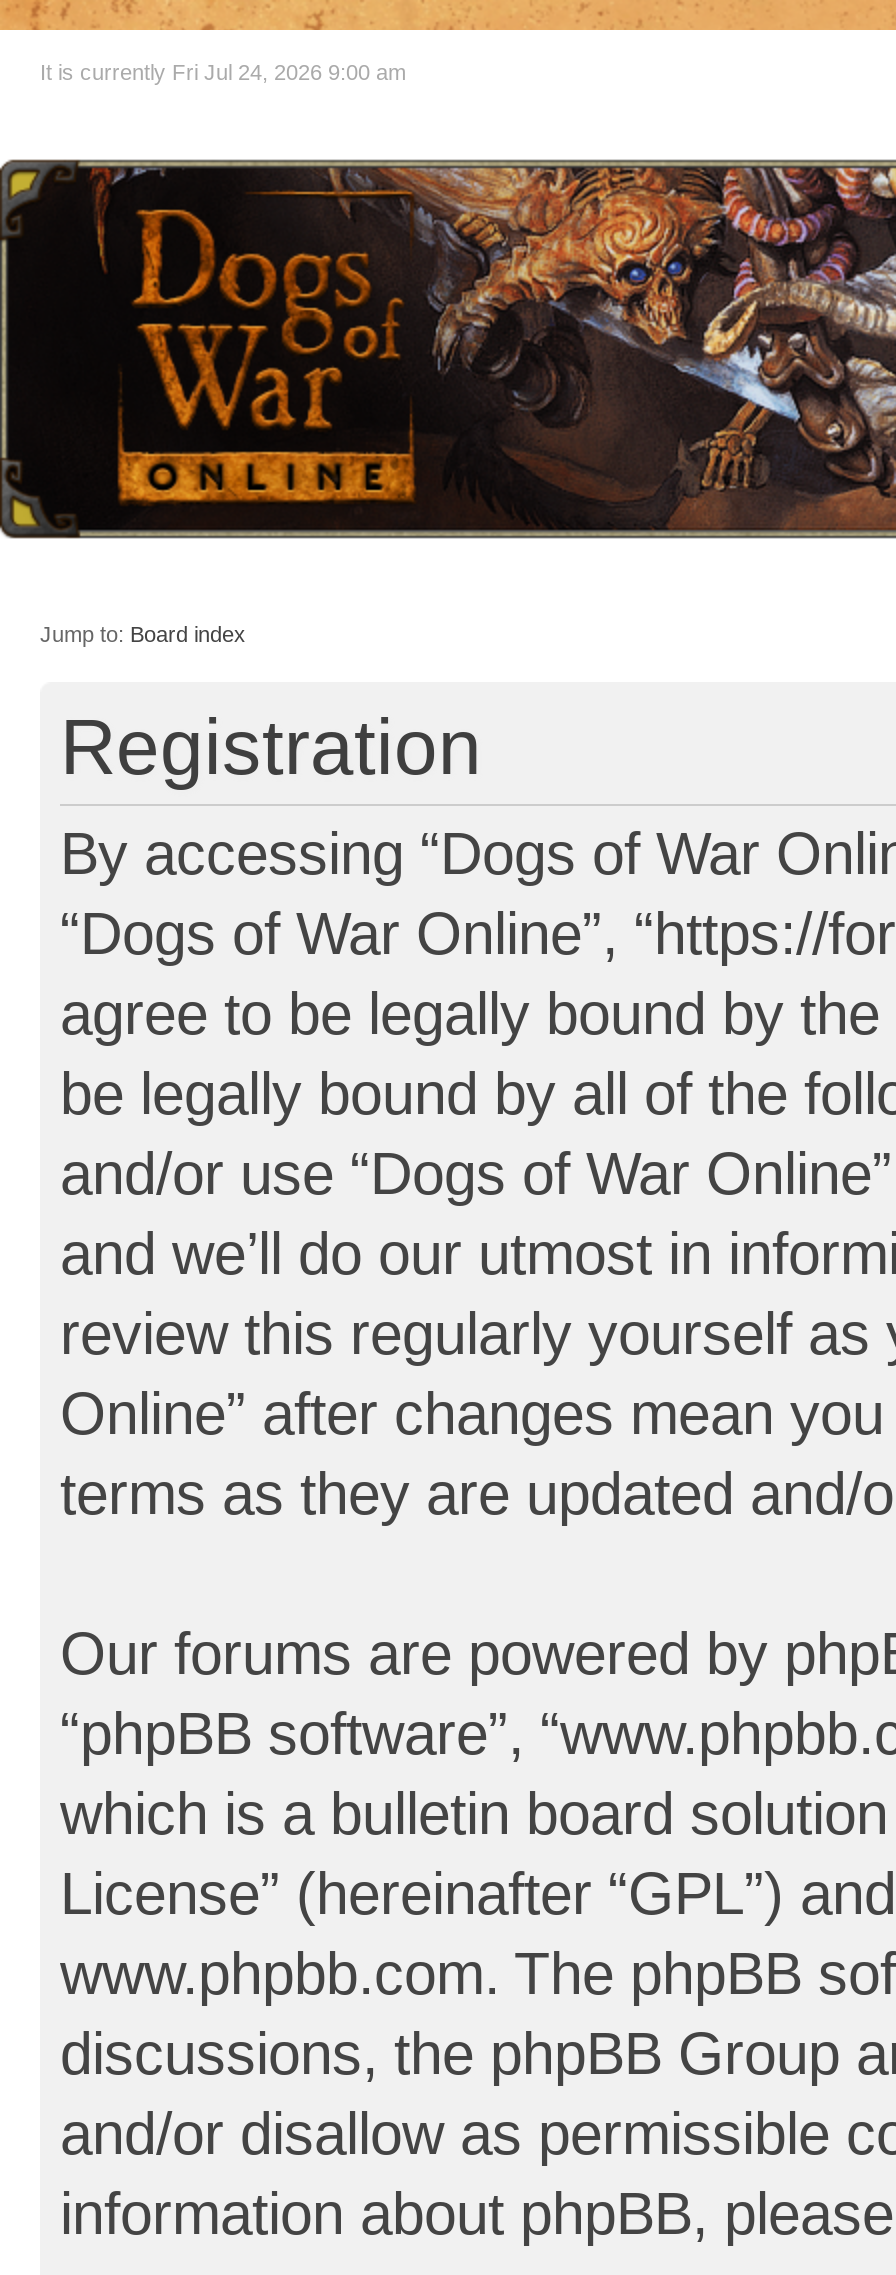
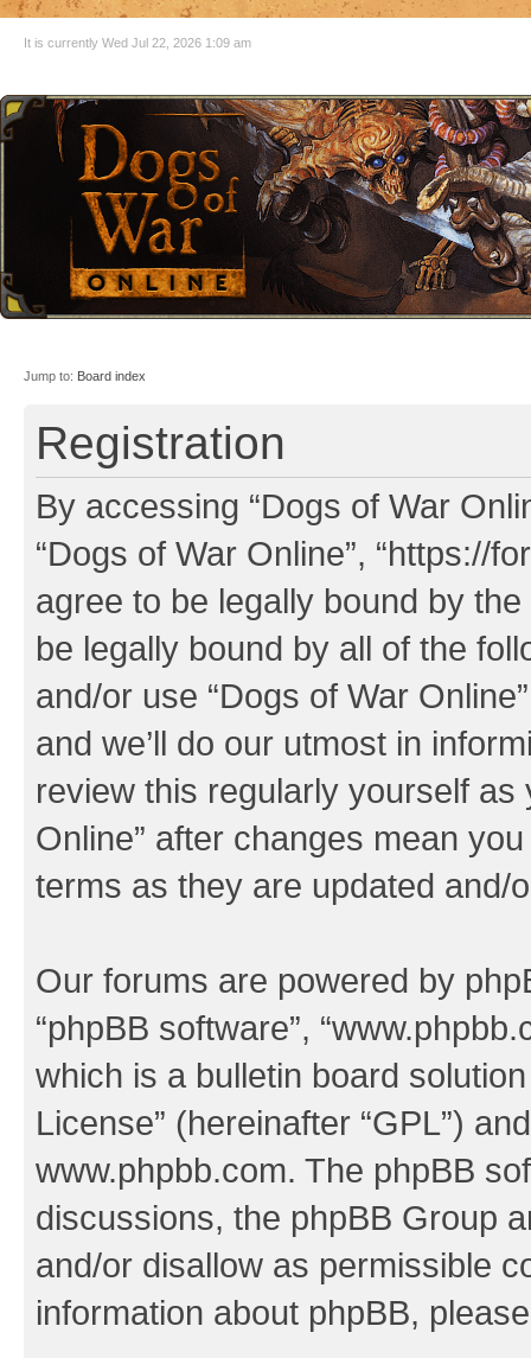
[40,60,406,84] It is currently Fri Jul 24, 2026 9:00 am -> [24,36,251,50] It is currently Wed Jul 22, 2026 1:09 am

